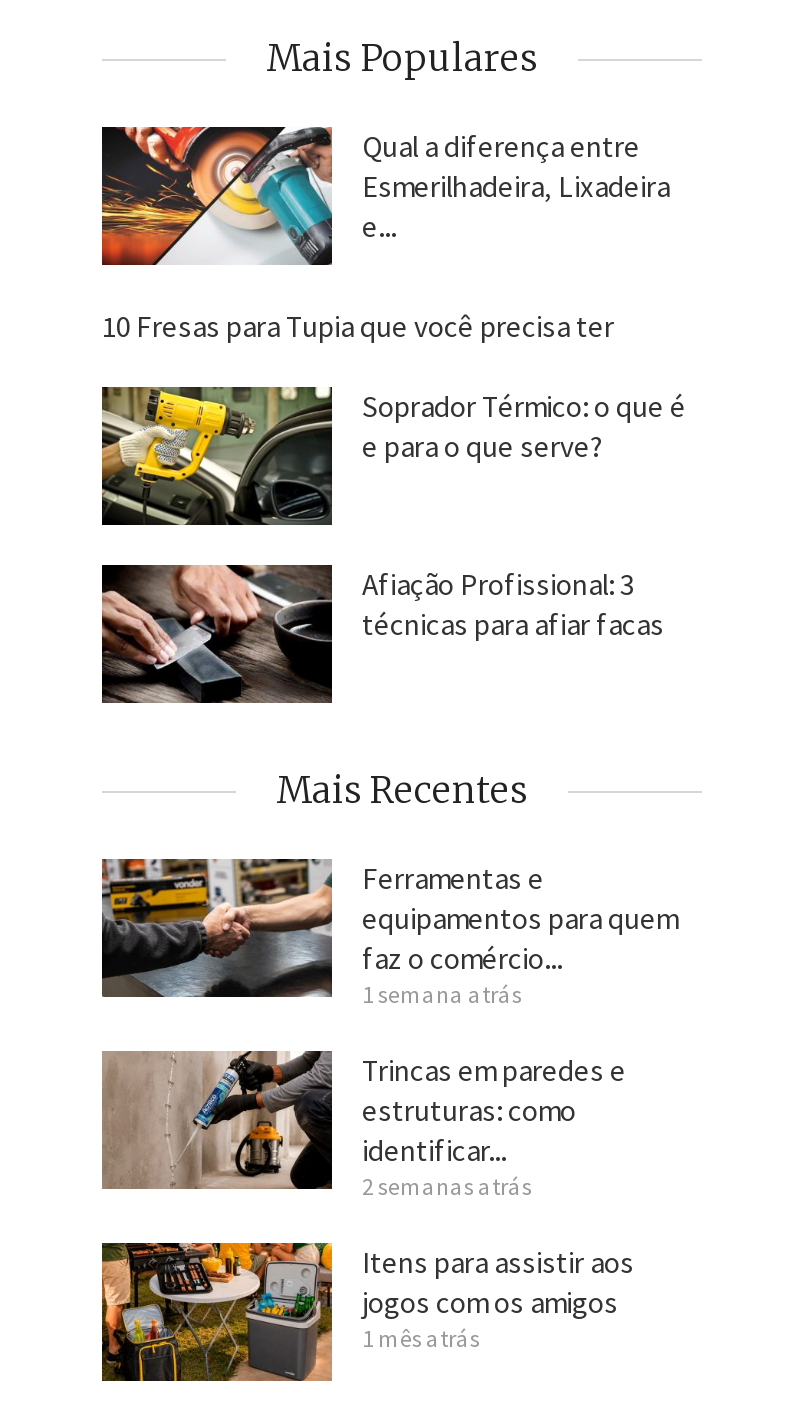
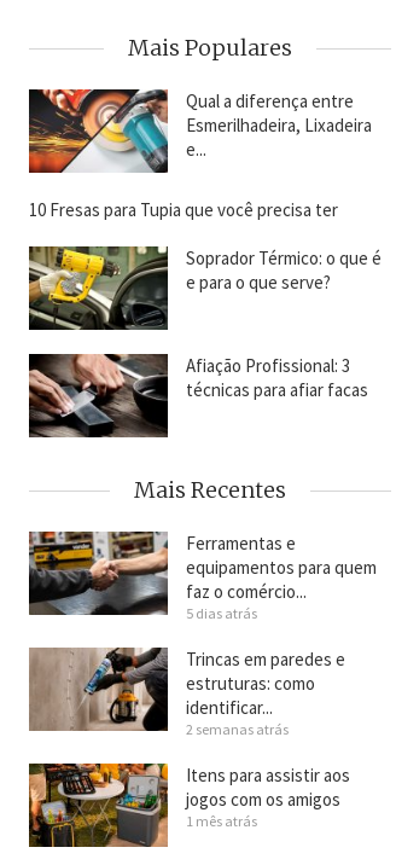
[362,978,522,1008] 1 semana atrás -> [186,604,257,622] 5 dias atrás

